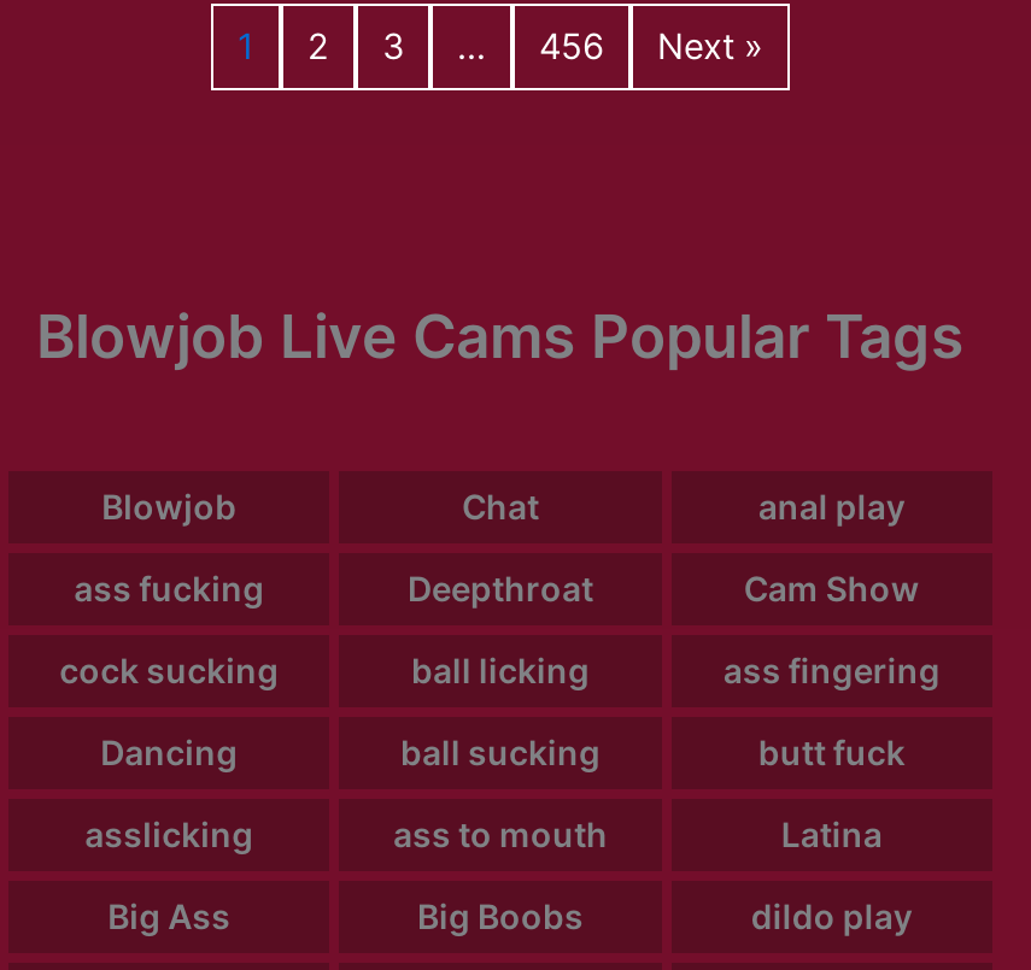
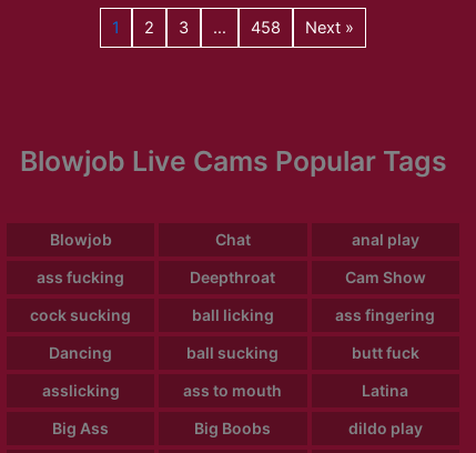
[539,25,604,69] 456 -> [251,18,281,38] 458

